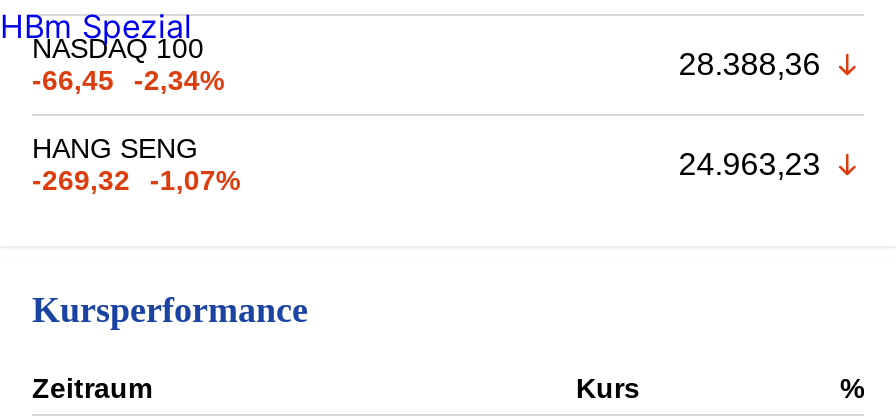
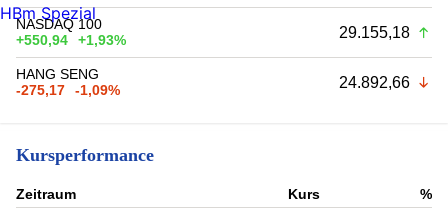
[679,48,821,82] 28.388,36 -> [339,24,410,41] 29.155,18
[32,64,114,96] -66,45 -> [16,32,68,48] +550,94
[134,64,224,96] -2,34% -> [78,32,126,48] +1,93%
[679,148,821,182] 24.963,23 -> [339,74,410,91] 24.892,66
[32,164,130,196] -269,32 -> [16,82,65,98] -275,17
[150,164,240,196] -1,07% -> [75,82,120,98] -1,09%

